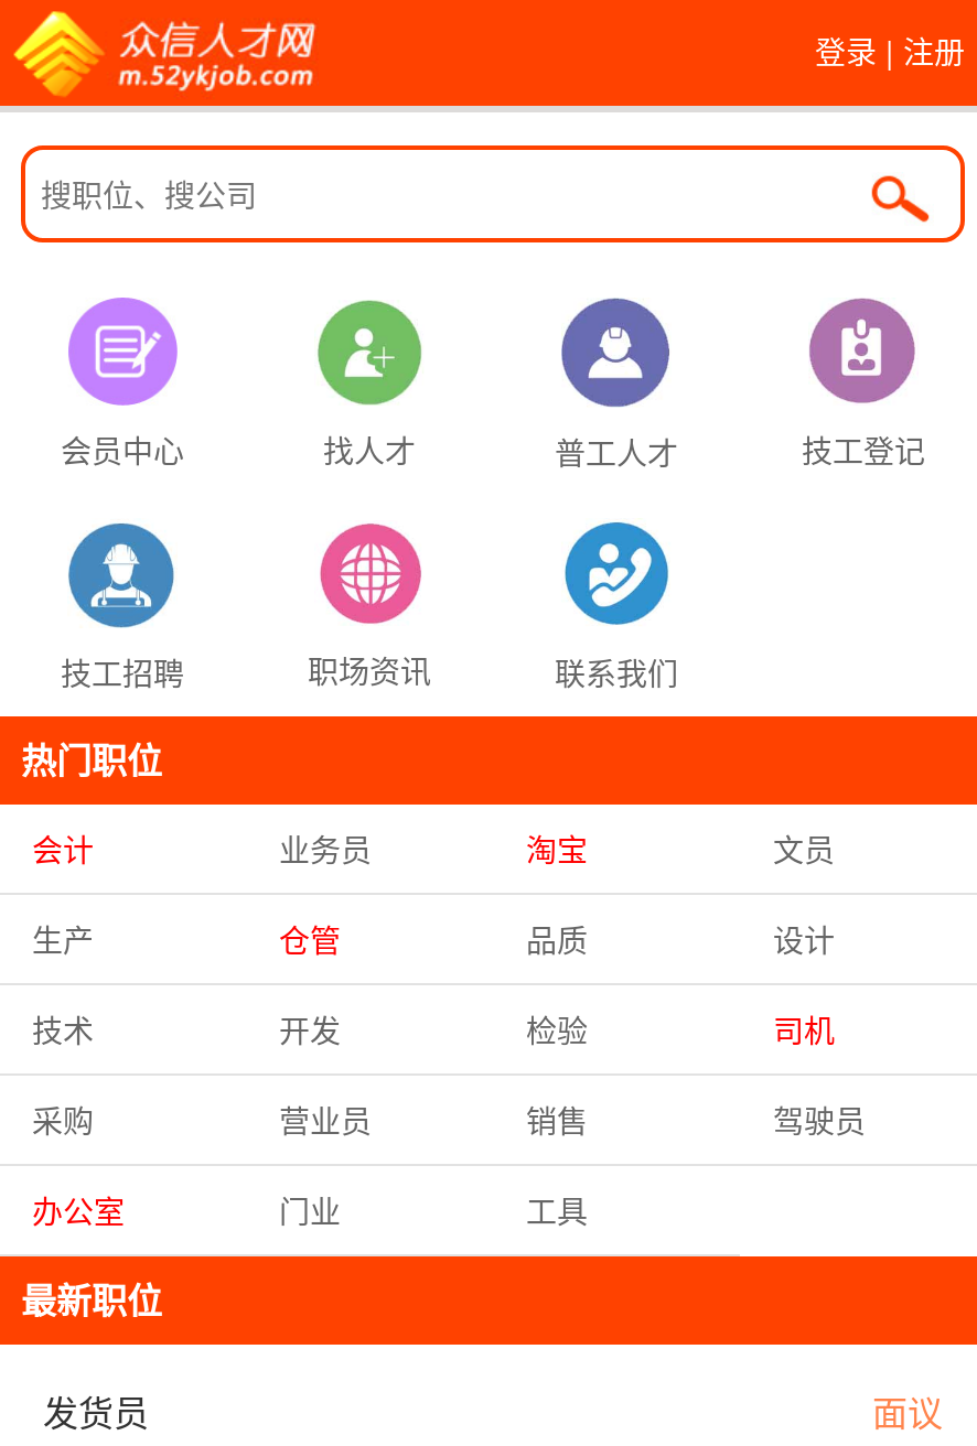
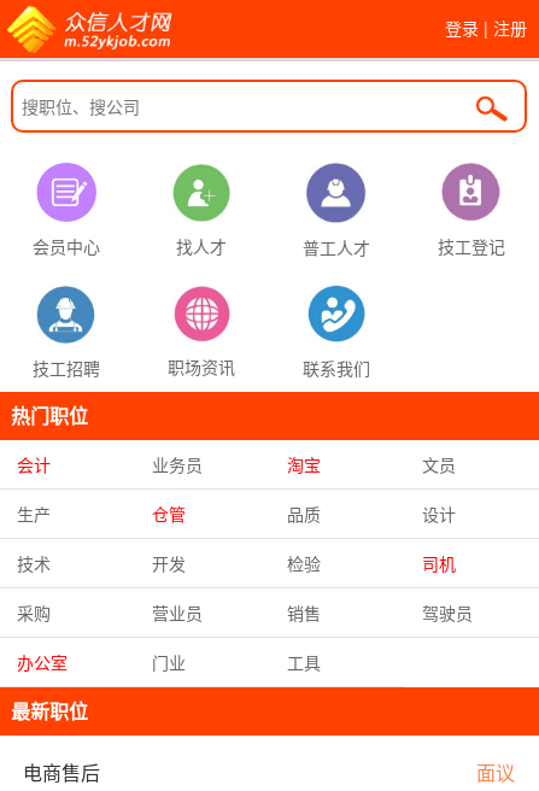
[43,1386,149,1437] 发货员 -> [23,758,100,786] 电商售后

